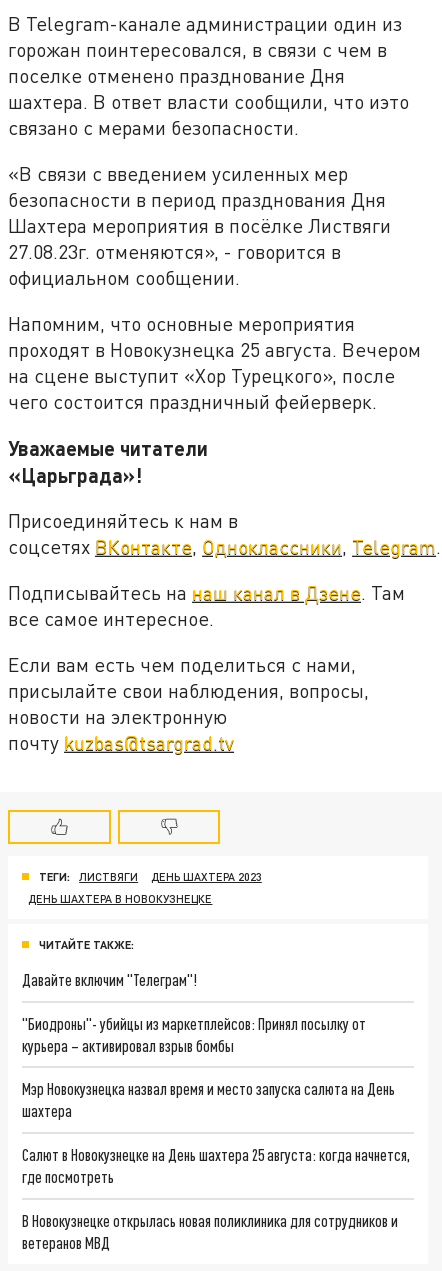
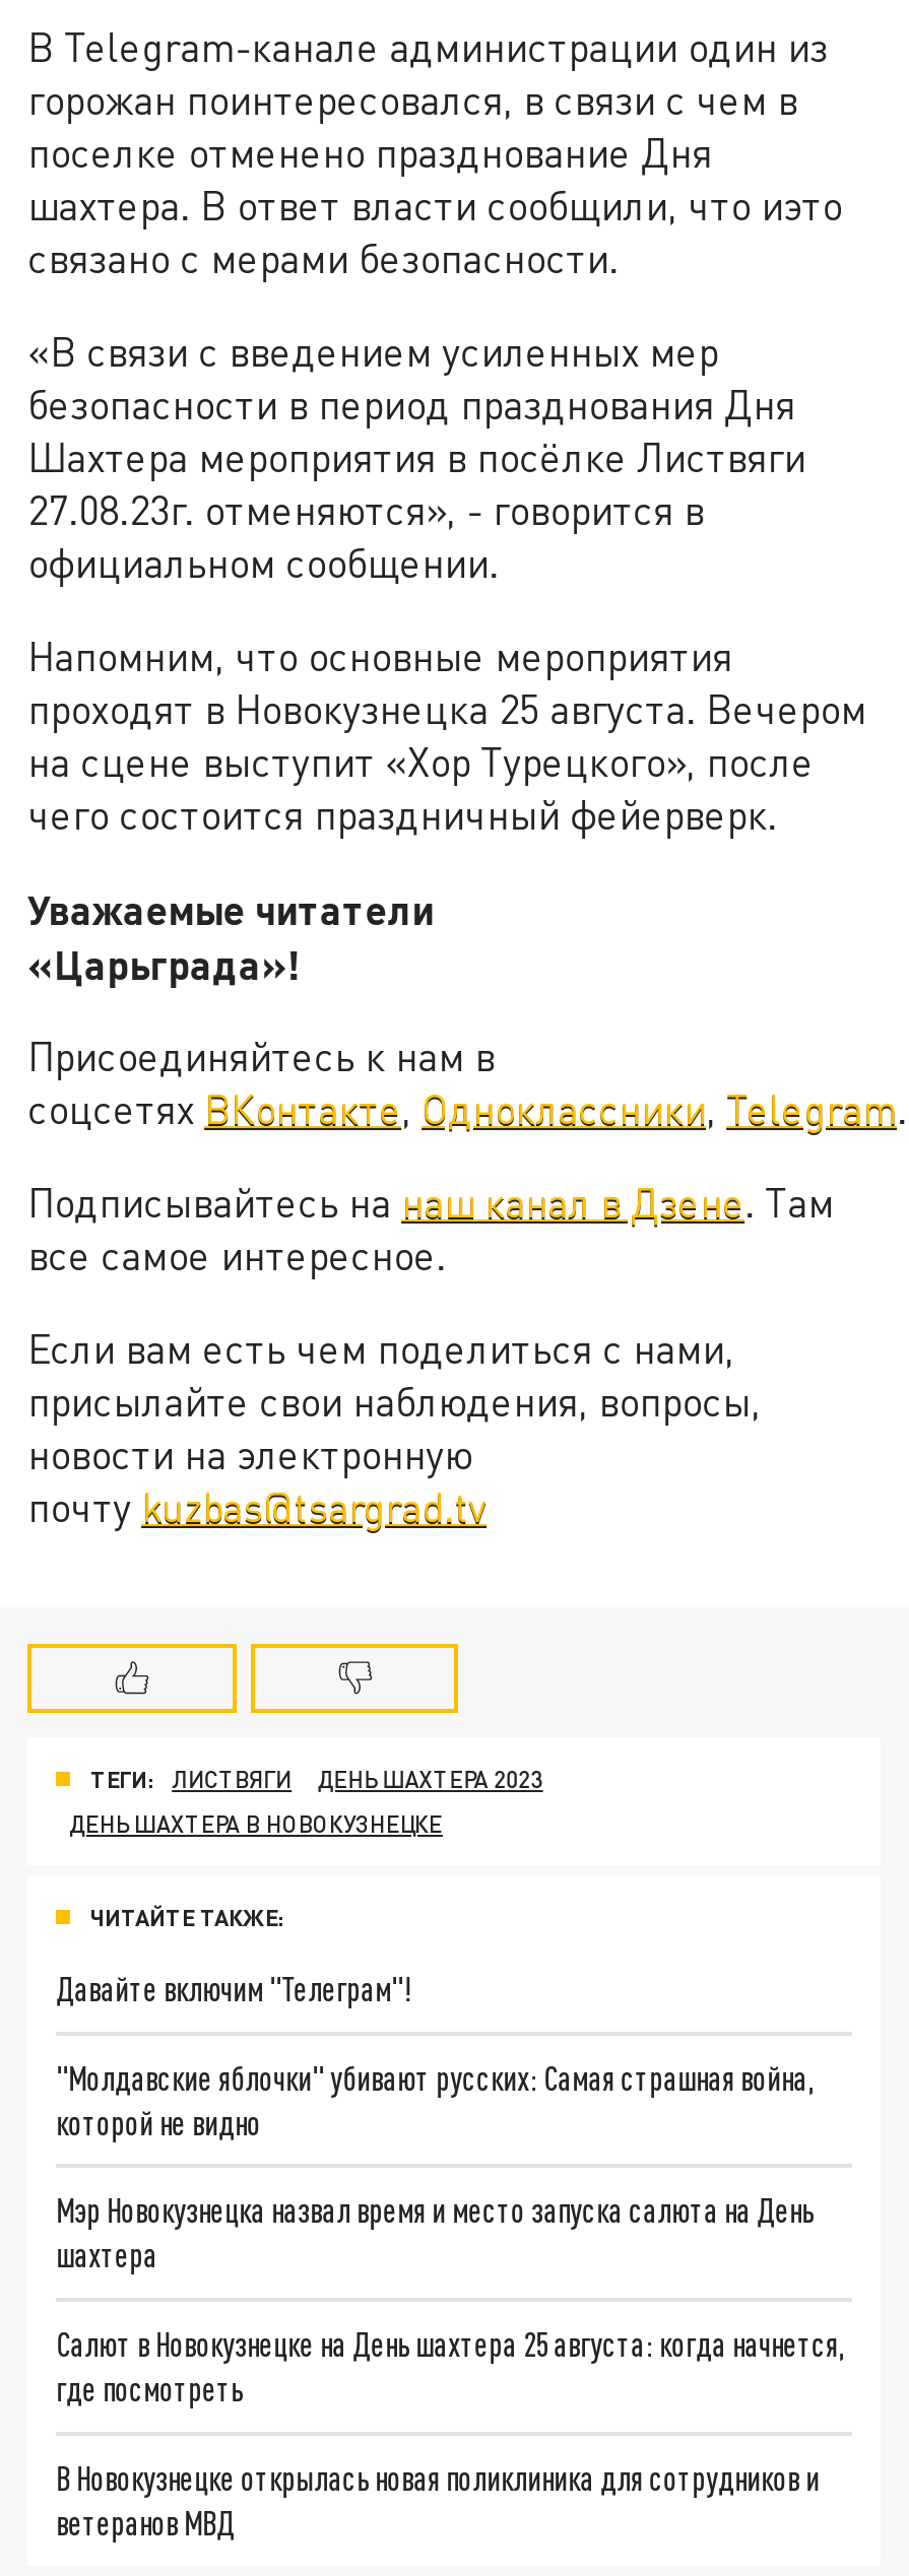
[22,1014,366,1055] "Биодроны"- убийцы из маркетплейсов: Принял посылку от | курьера – активировал взрыв бомбы -> [56,2057,814,2141] "Молдавские яблочки" убивают русских: Самая страшная война, | которой не видно

